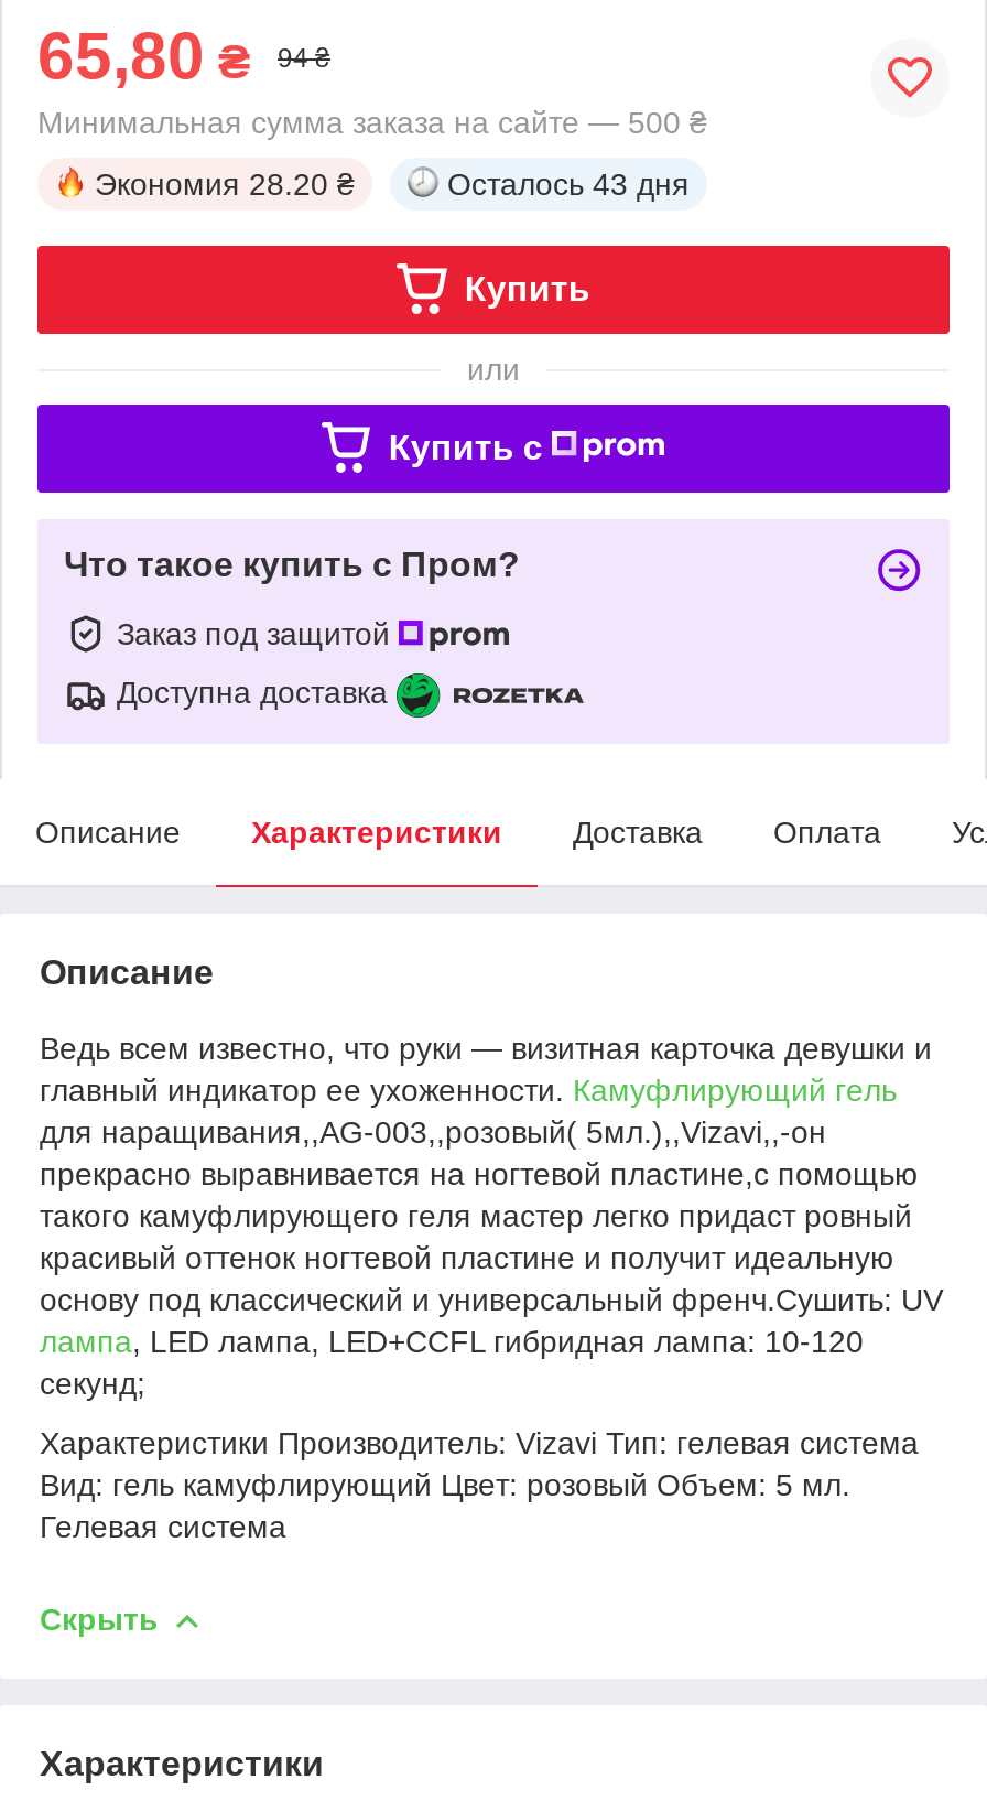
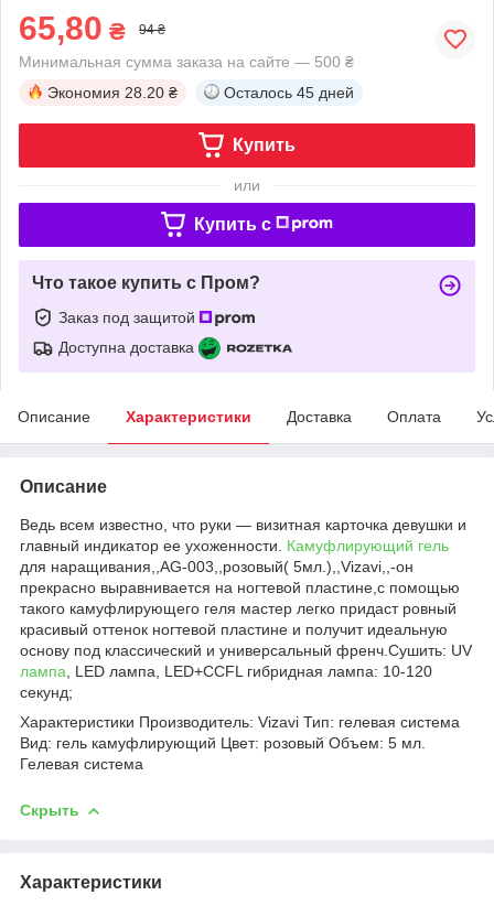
[447,166,690,201] Осталось 43 дня -> [224,84,354,101] Осталось 45 дней

